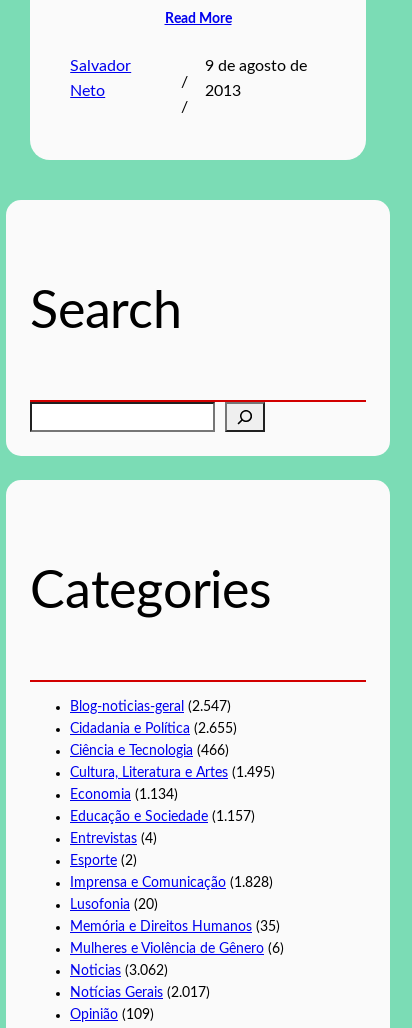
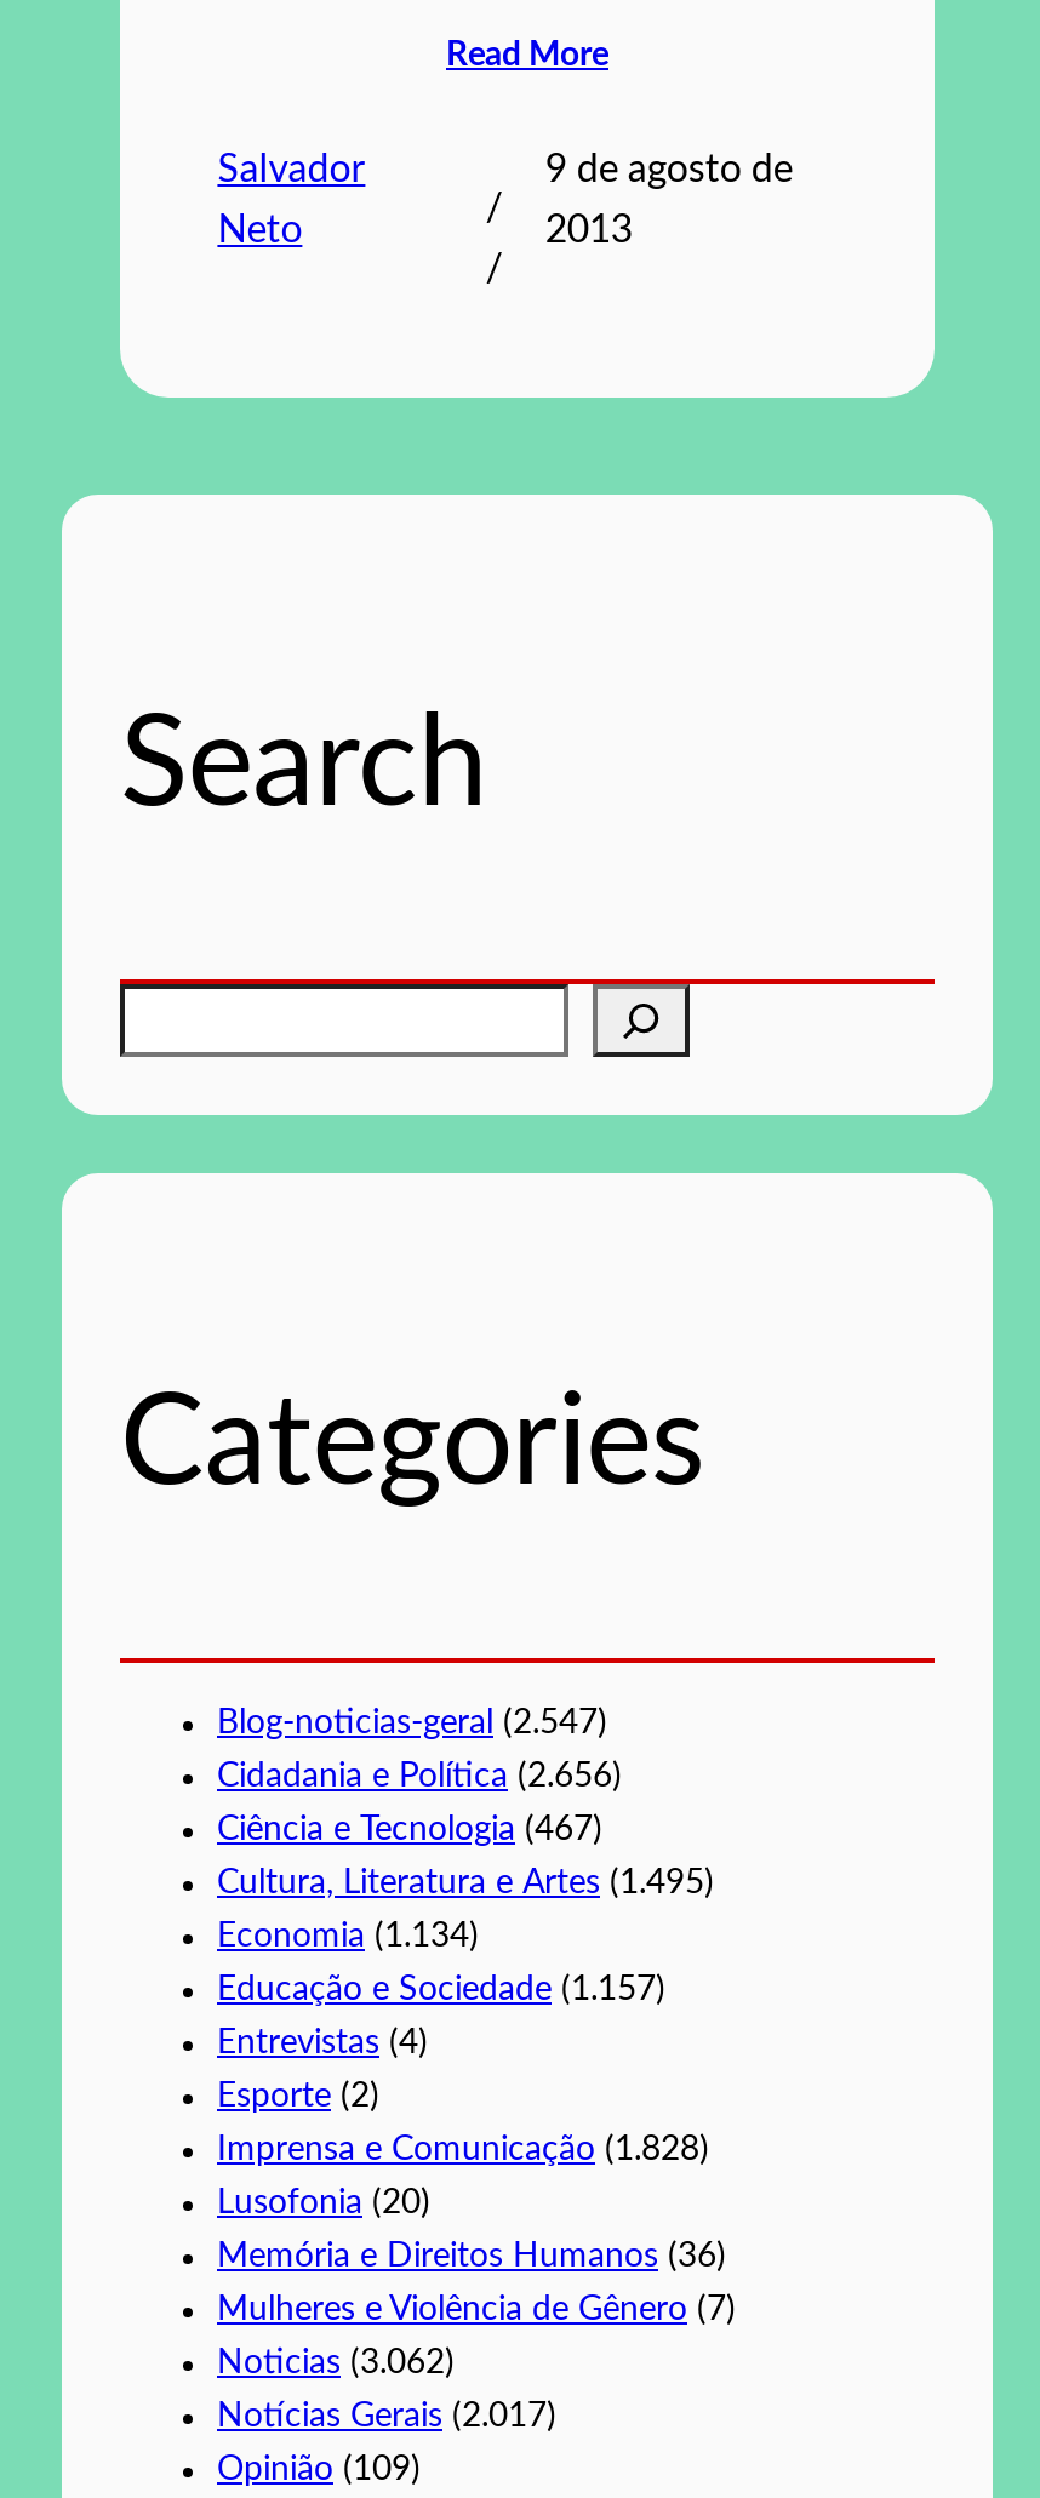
[70,722,237,736] Cidadania e Política (2.655) -> [217,1761,622,1795] Cidadania e Política (2.656)
[70,744,229,758] Ciência e Tecnologia (466) -> [217,1814,602,1848] Ciência e Tecnologia (467)
[70,920,280,934] Memória e Direitos Humanos (35) -> [217,2241,726,2275] Memória e Direitos Humanos (36)
[70,942,284,956] Mulheres e Violência de Gênero (6) -> [217,2294,736,2328] Mulheres e Violência de Gênero (7)

